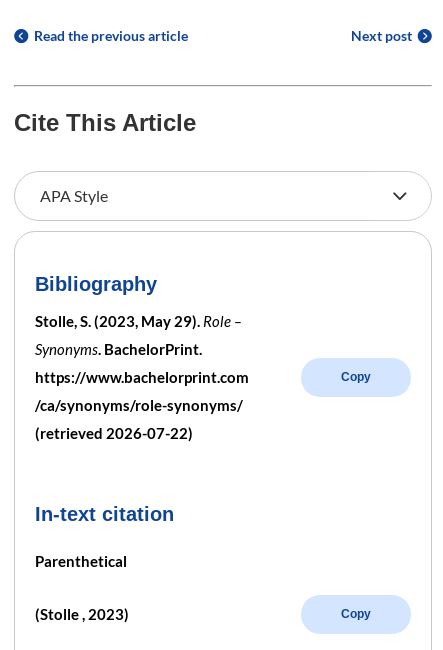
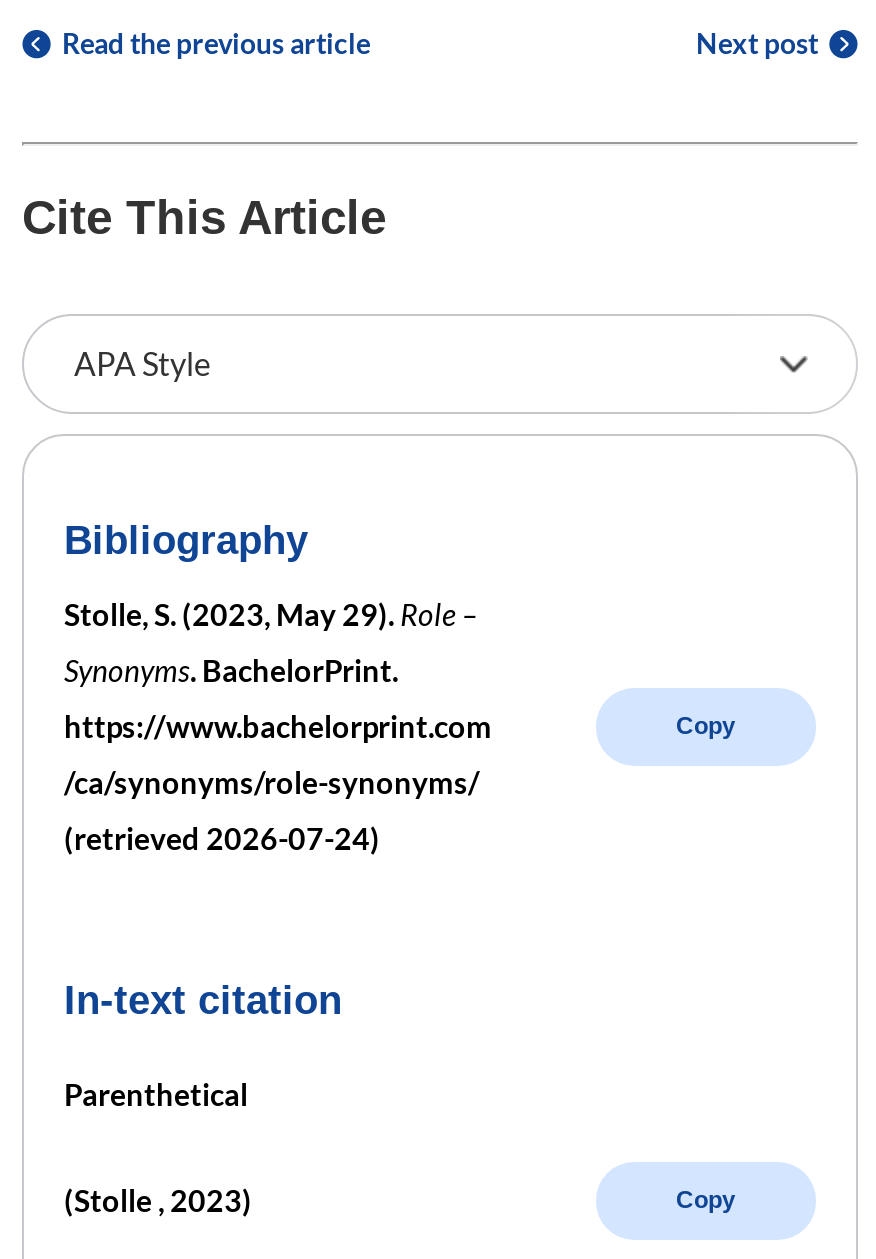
[35,424,193,442] (retrieved 2026-07-22) -> [64,820,380,856] (retrieved 2026-07-24)

